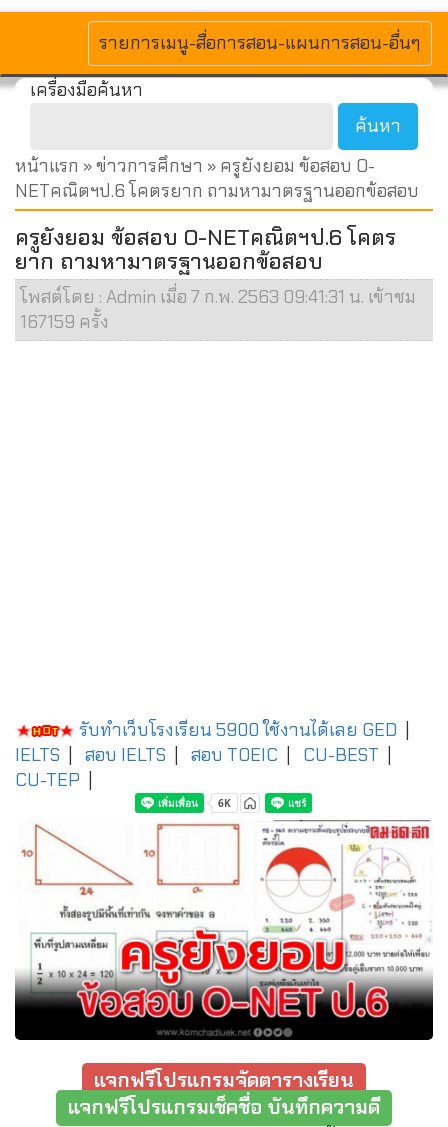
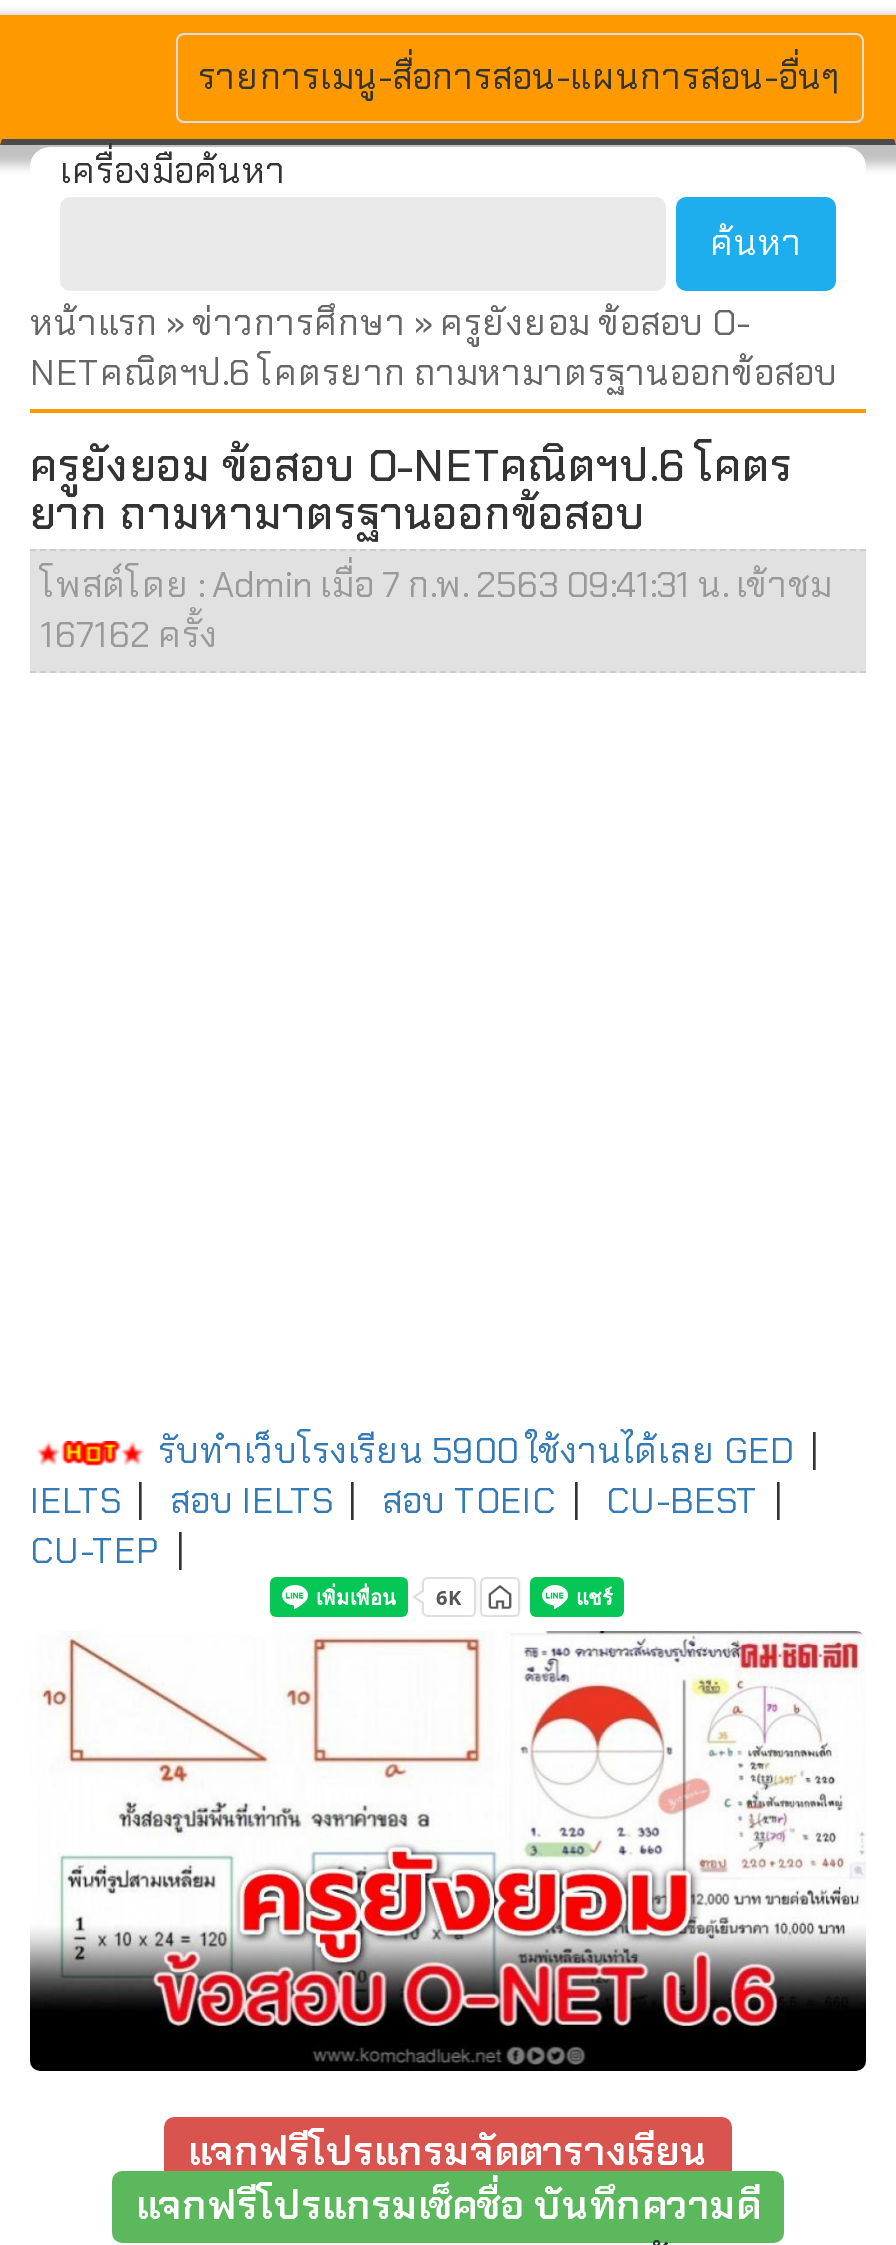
[20,310,109,334] 167159 ครั้ง -> [40,611,218,659] 167162 ครั้ง

